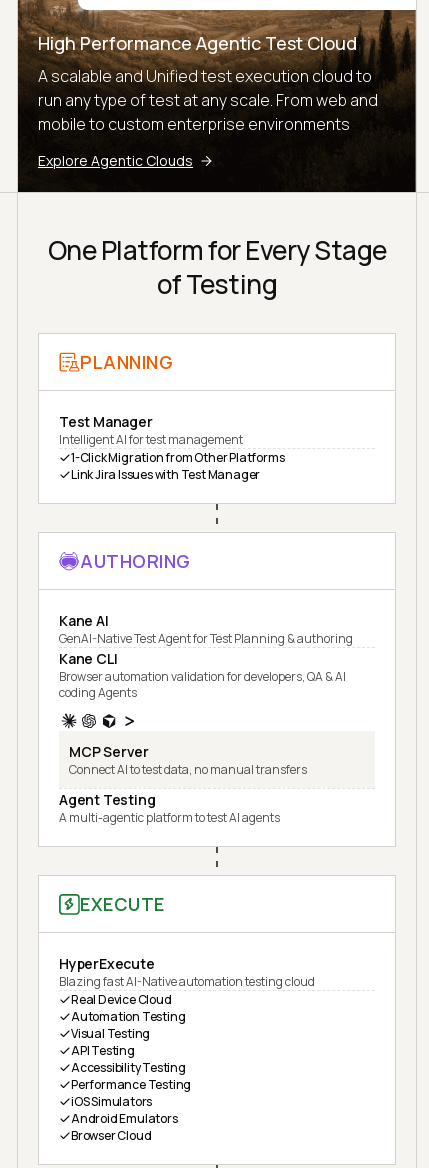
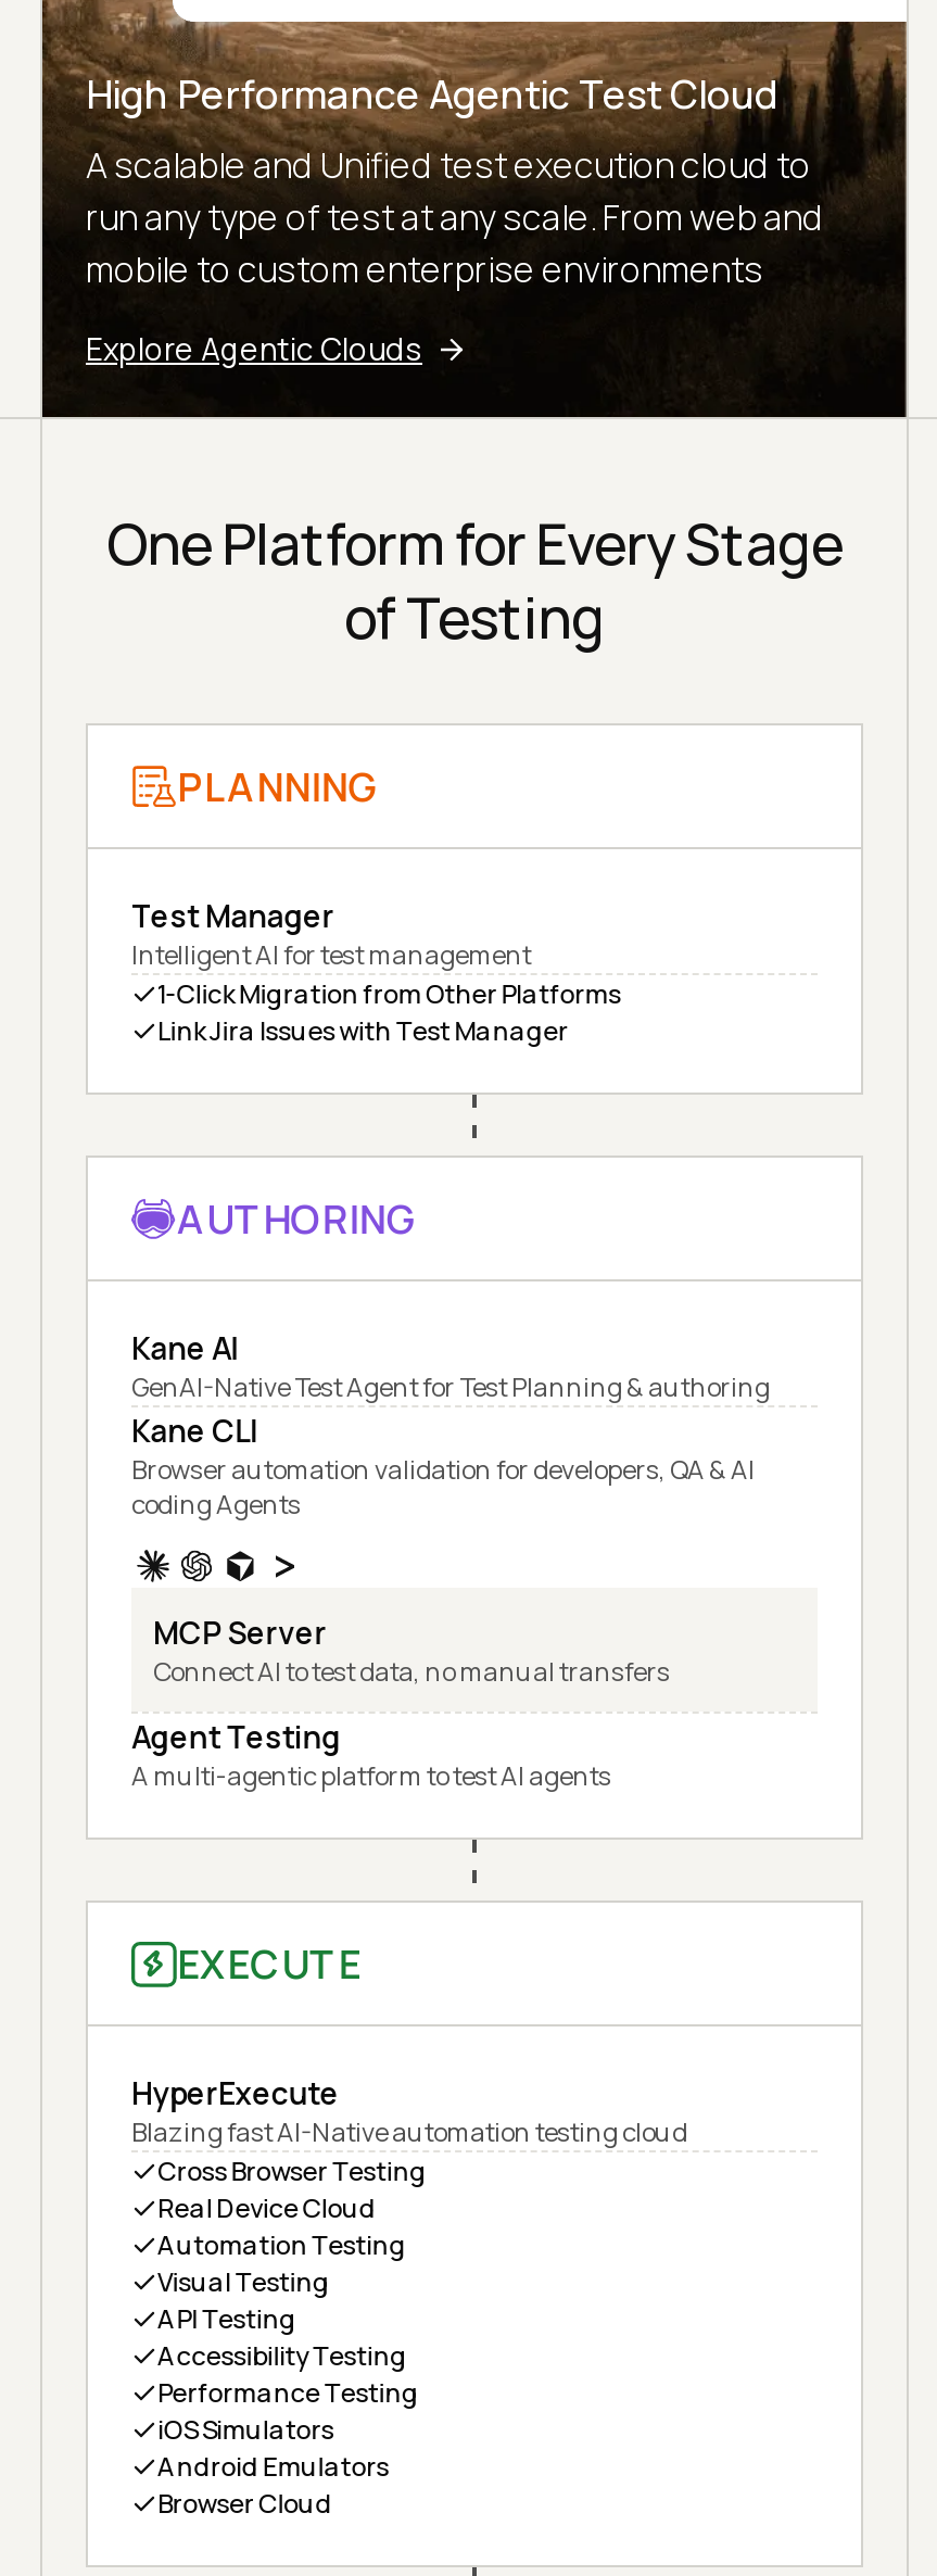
none -> [157,2153,426,2190] Cross Browser Testing

